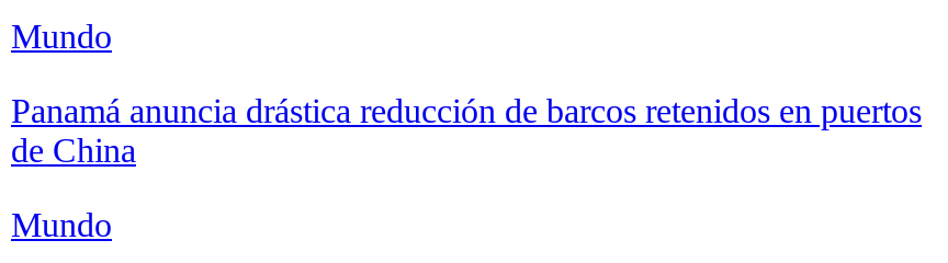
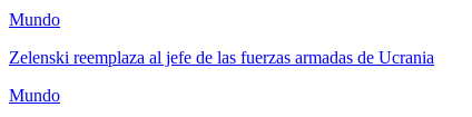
[11,92,922,168] Panamá anuncia drástica reducción de barcos retenidos en puertos | de China -> [9,48,434,67] Zelenski reemplaza al jefe de las fuerzas armadas de Ucrania

